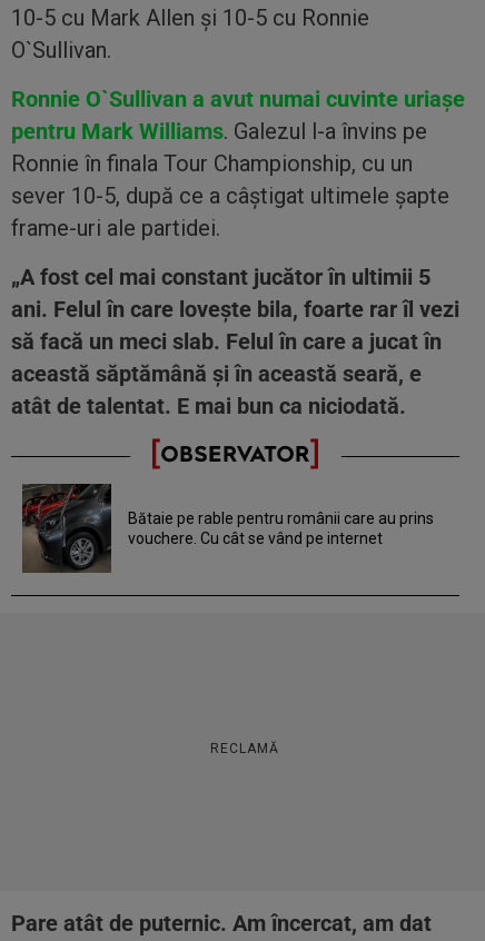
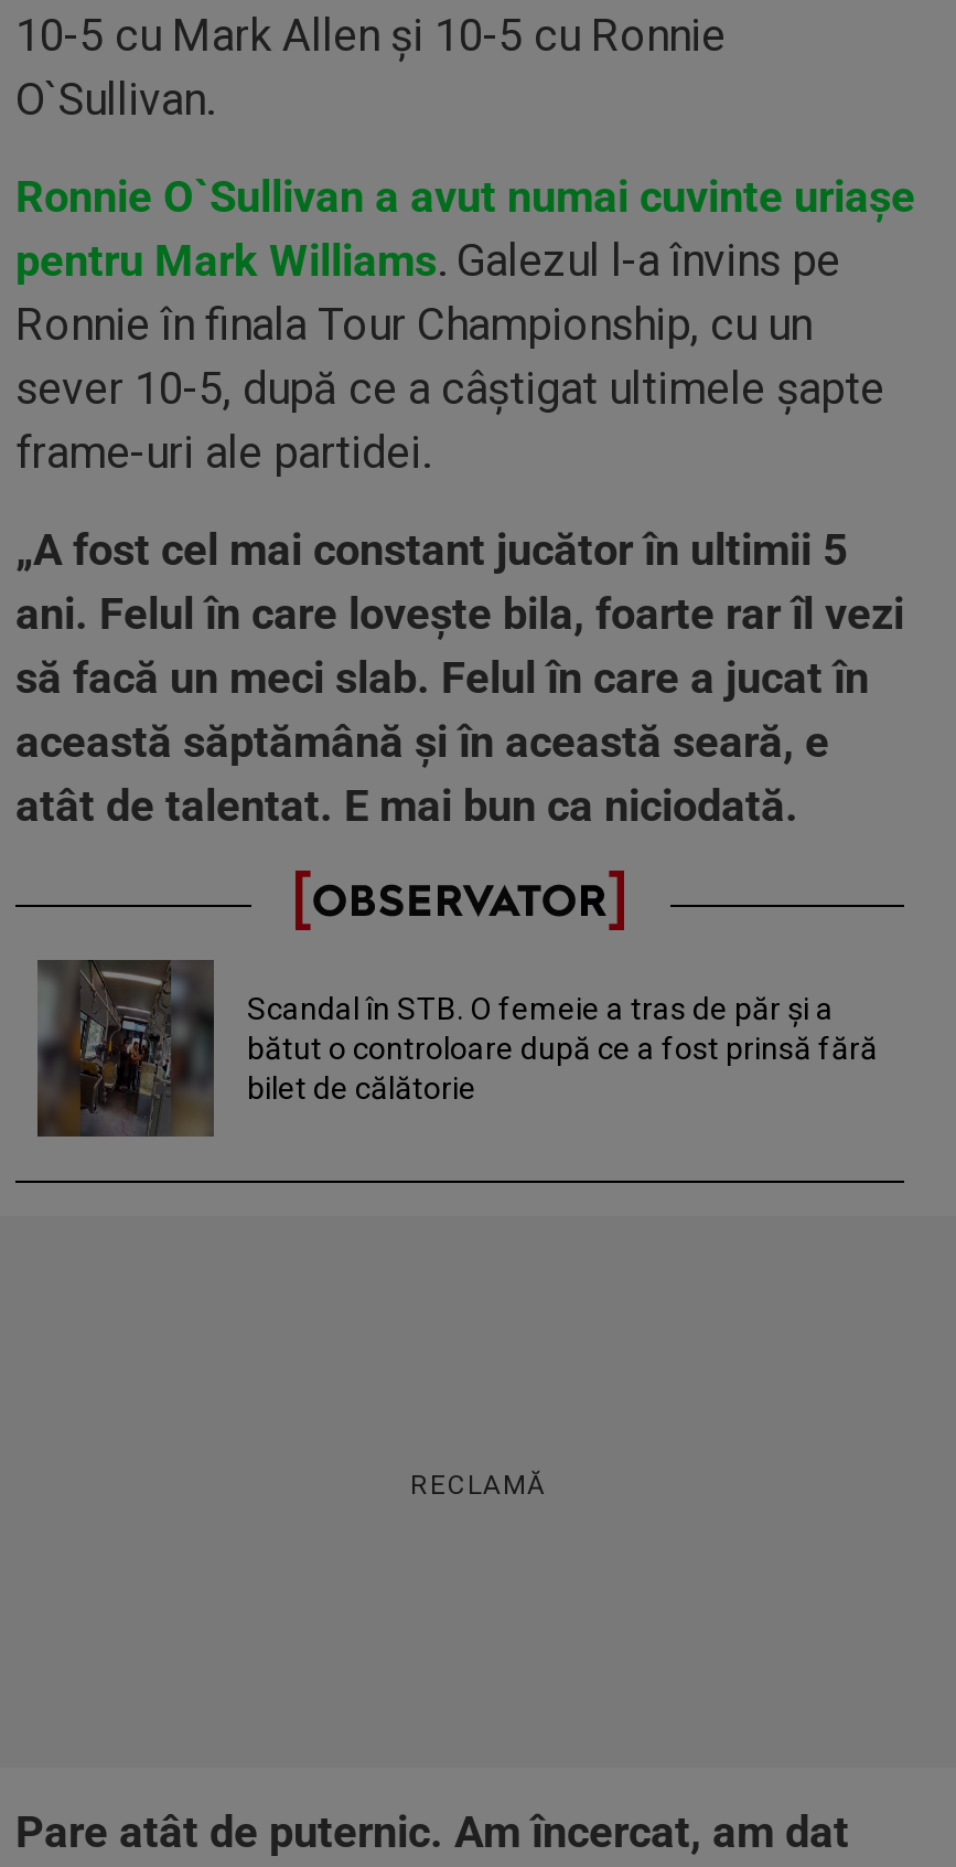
[21,483,434,573] [image] | Bătaie pe rable pentru românii care au prins | vouchere. Cu cât se vând pe internet -> [37,958,878,1137] [image] | Scandal în STB. O femeie a tras de păr şi a | bătut o controloare după ce a fost prinsă fără | bilet de călătorie

